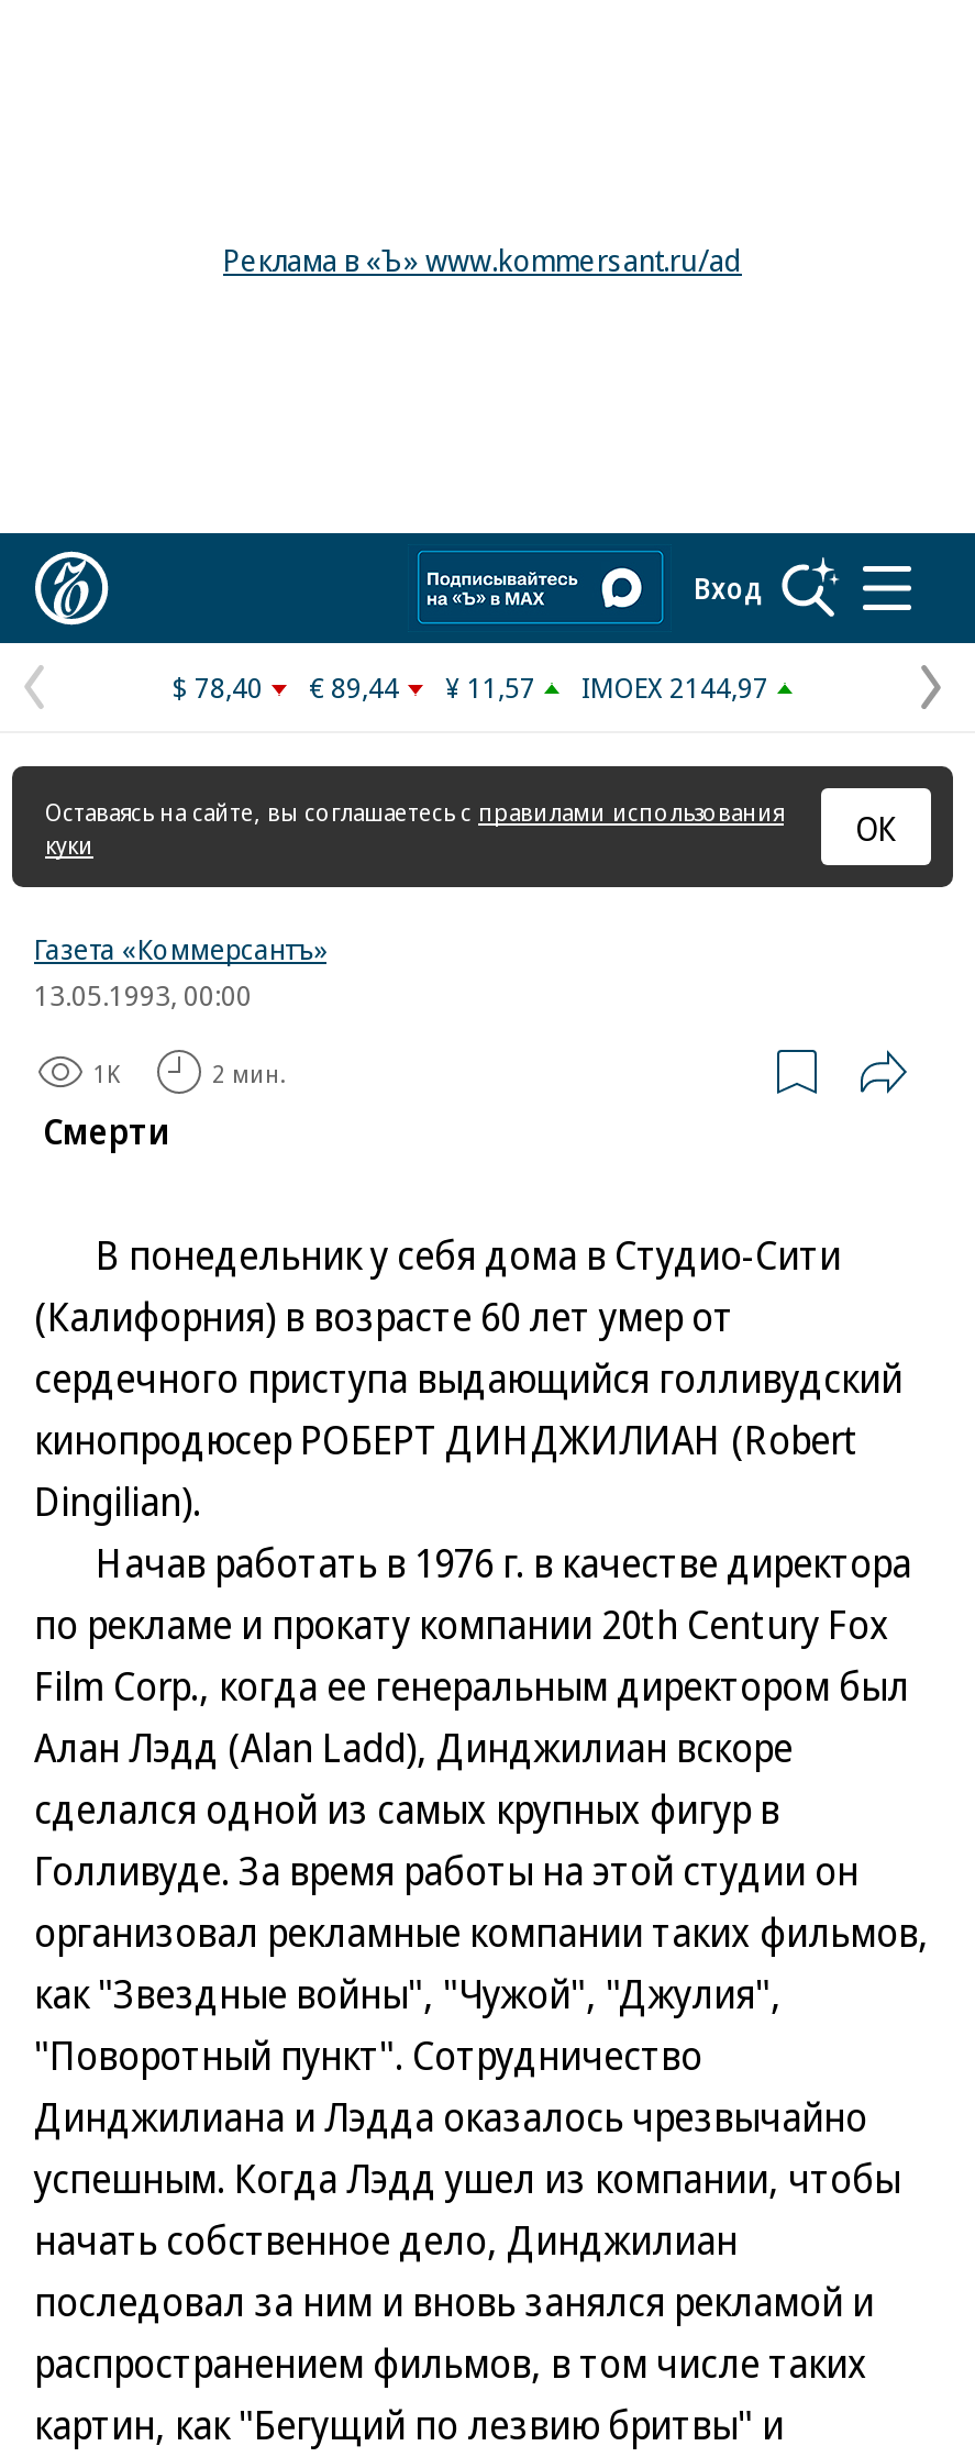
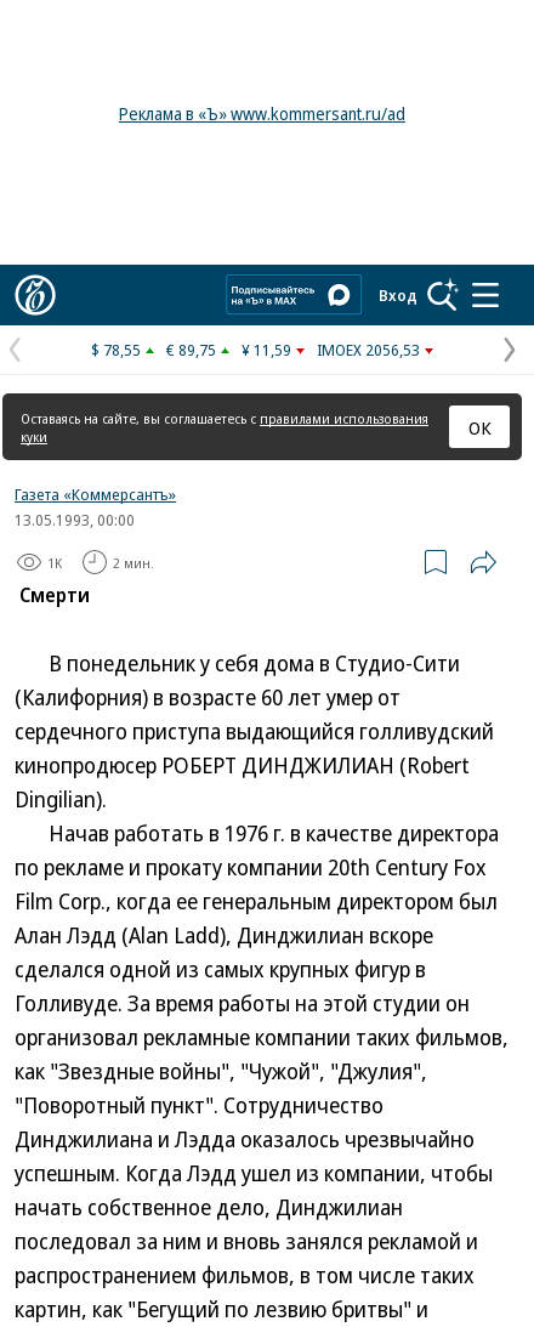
[173,667,263,707] $ 78,40 -> [91,339,141,361] $ 78,55
[309,667,399,707] € 89,44 -> [166,339,216,361] € 89,75
[445,667,535,707] ¥ 11,57 -> [242,339,291,361] ¥ 11,59
[581,667,768,707] IMOEX 2144,97 -> [317,339,420,361] IMOEX 2056,53

